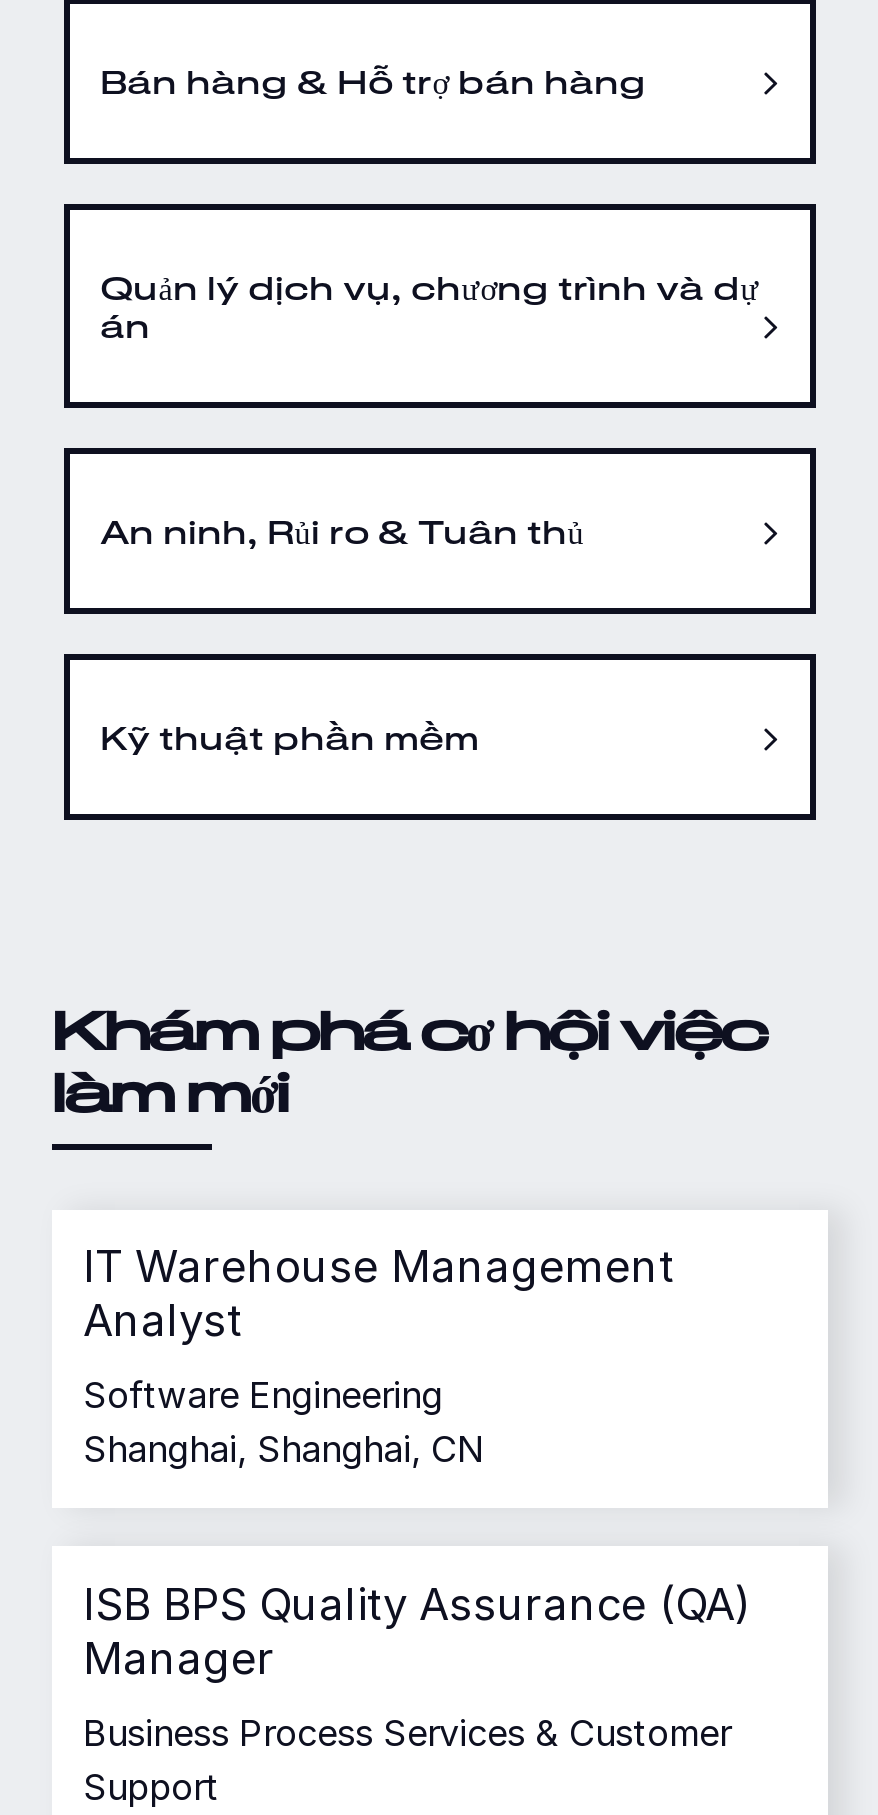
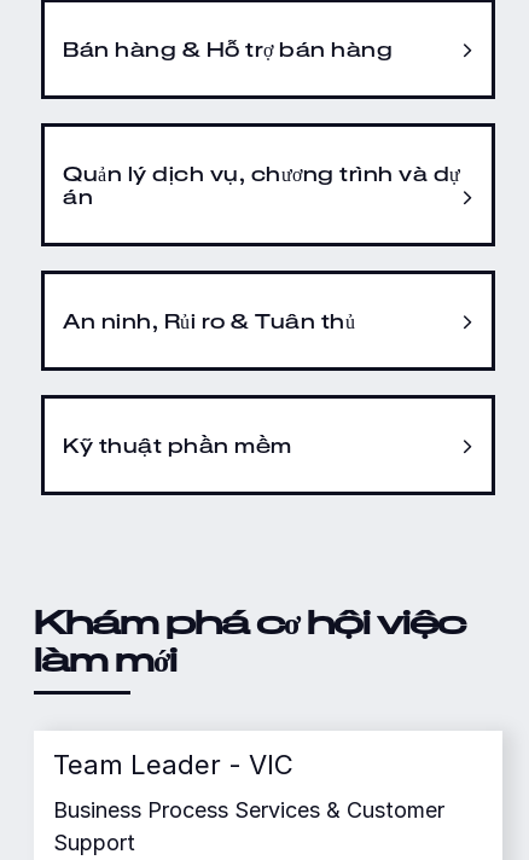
[83,1241,751,1683] IT Warehouse Management | Analyst | Software Engineering | Shanghai, Shanghai, CN | ISB BPS Quality Assurance (QA) | Manager -> [53,749,293,781] Team Leader - VIC

